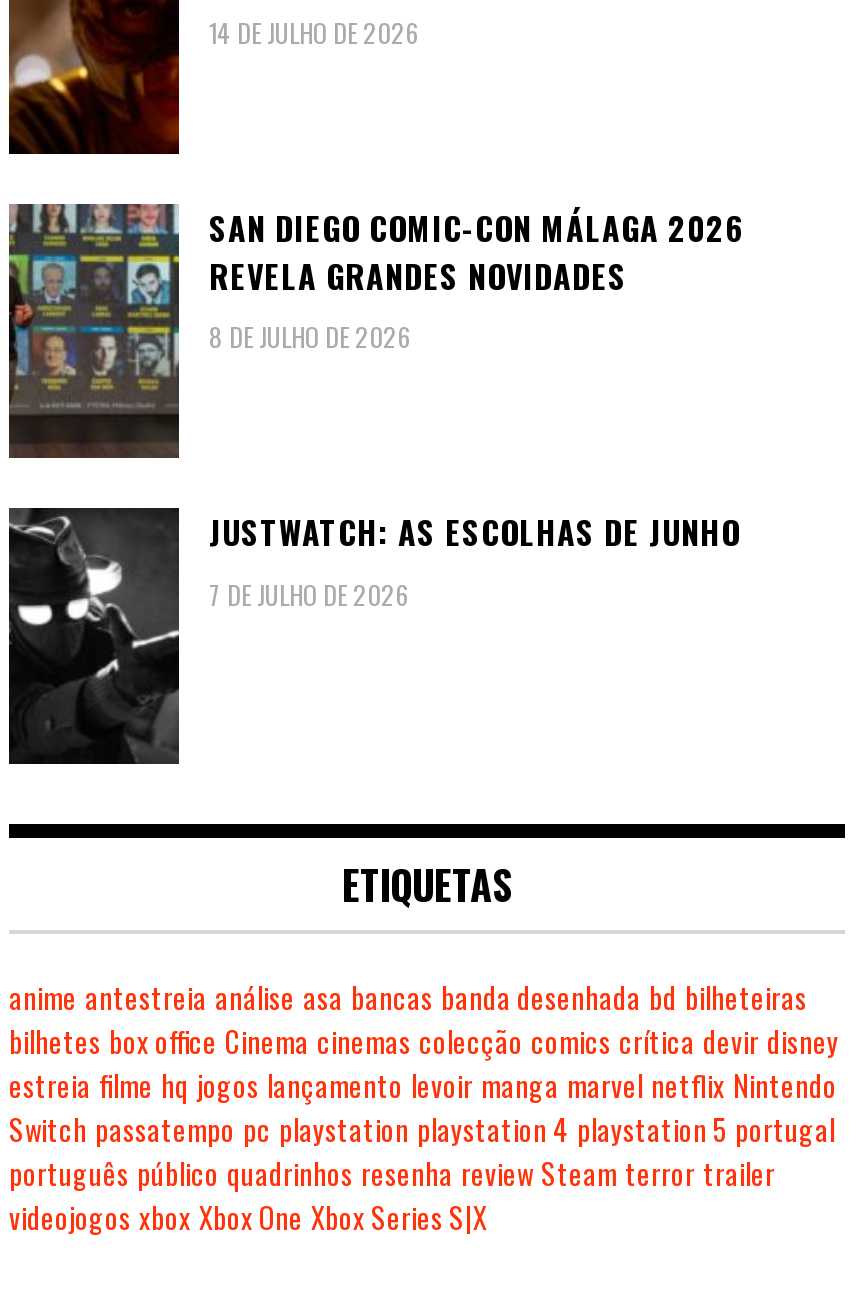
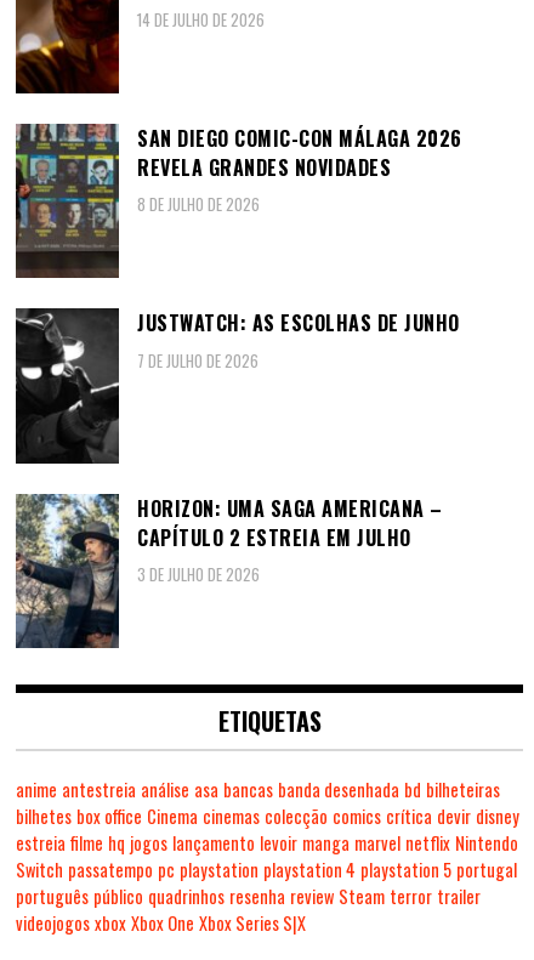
none -> [15,493,442,649] [image] | HORIZON: UMA SAGA AMERICANA – | CAPÍTULO 2 ESTREIA EM JULHO | 3 DE JULHO DE 2026

